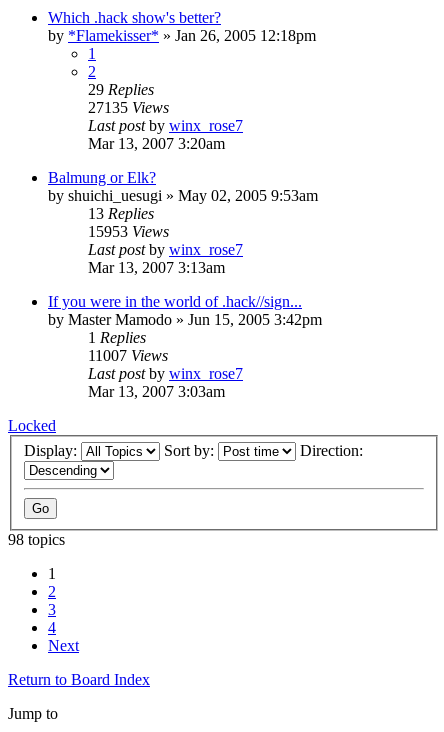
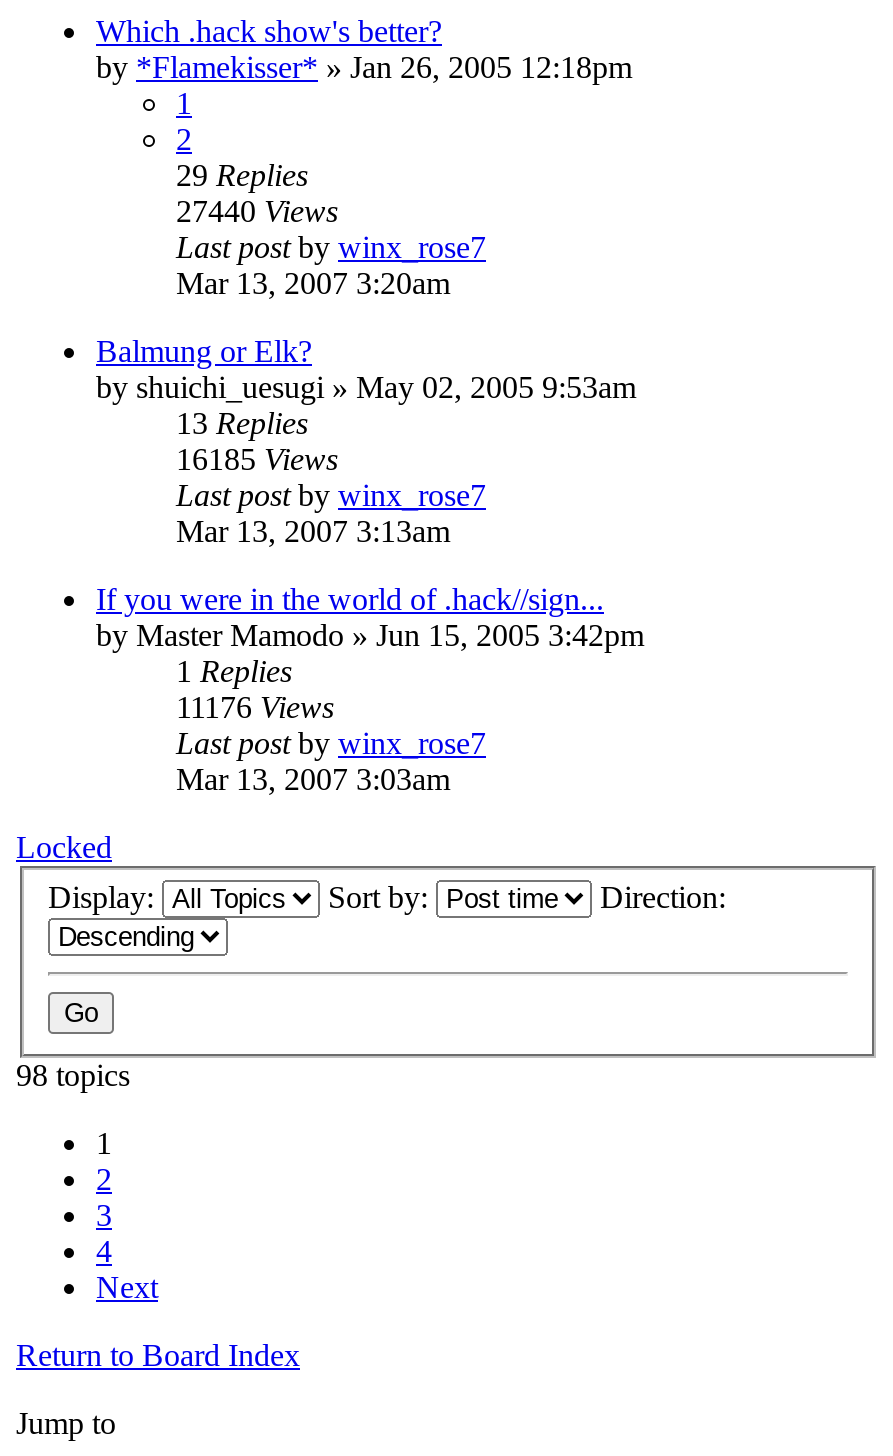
[88,99,169,116] 27135 Views -> [176,193,338,227] 27440 Views
[88,223,169,240] 15953 Views -> [176,441,338,475] 16185 Views
[88,347,168,364] 11007 Views -> [176,689,334,723] 11176 Views

